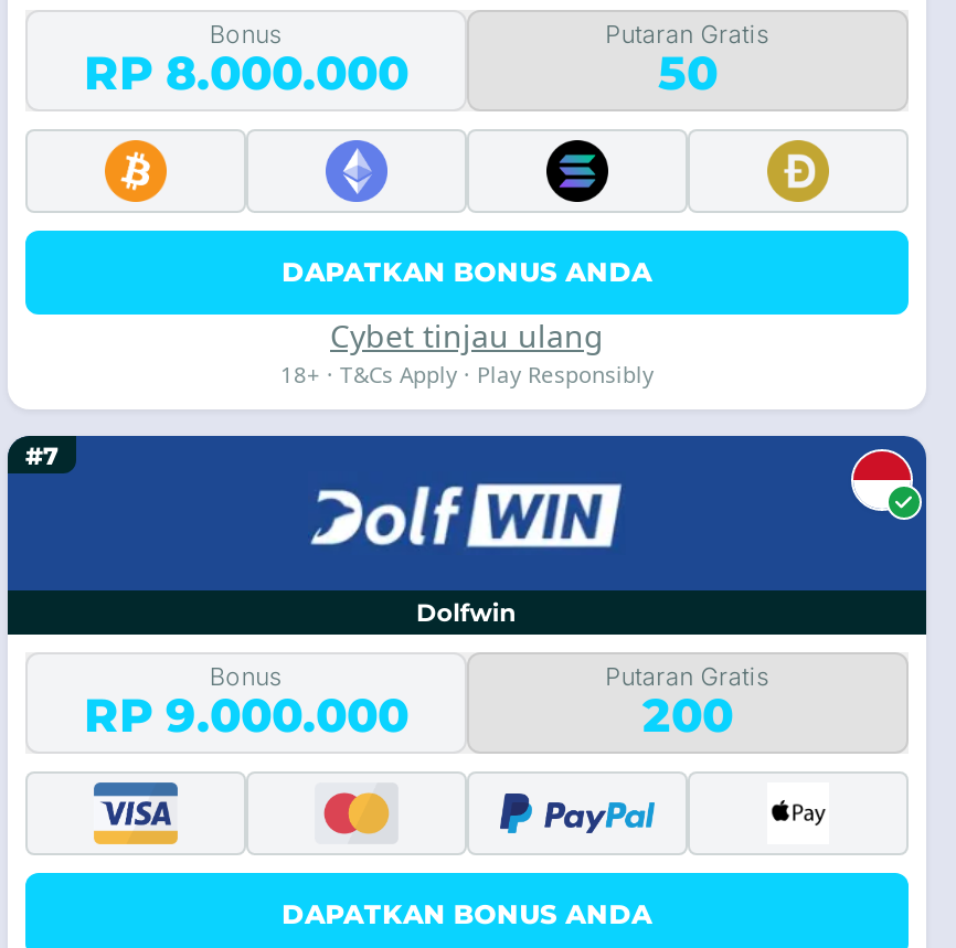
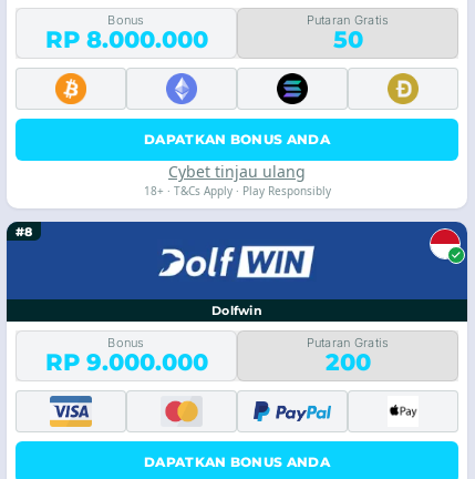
[25,440,59,471] #7 -> [16,224,32,239] #8

